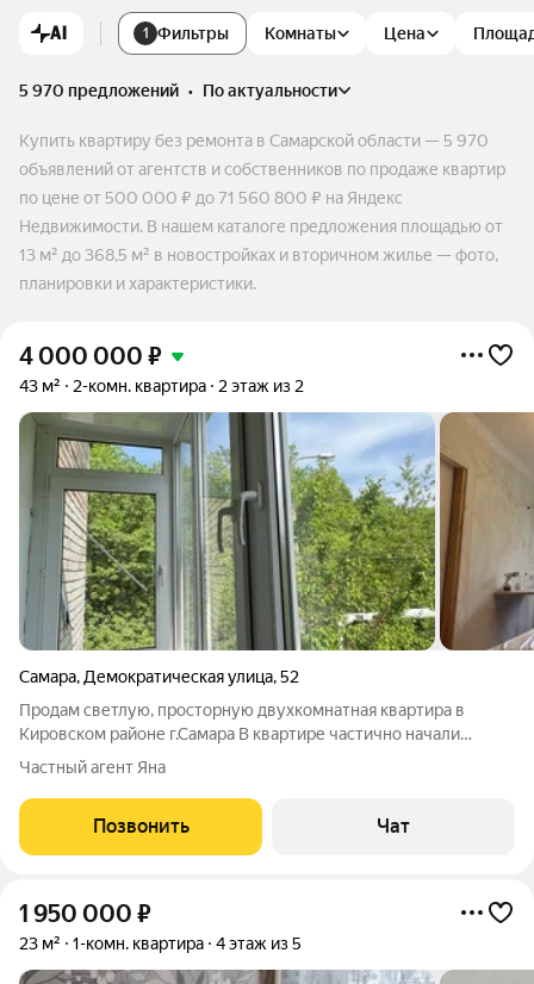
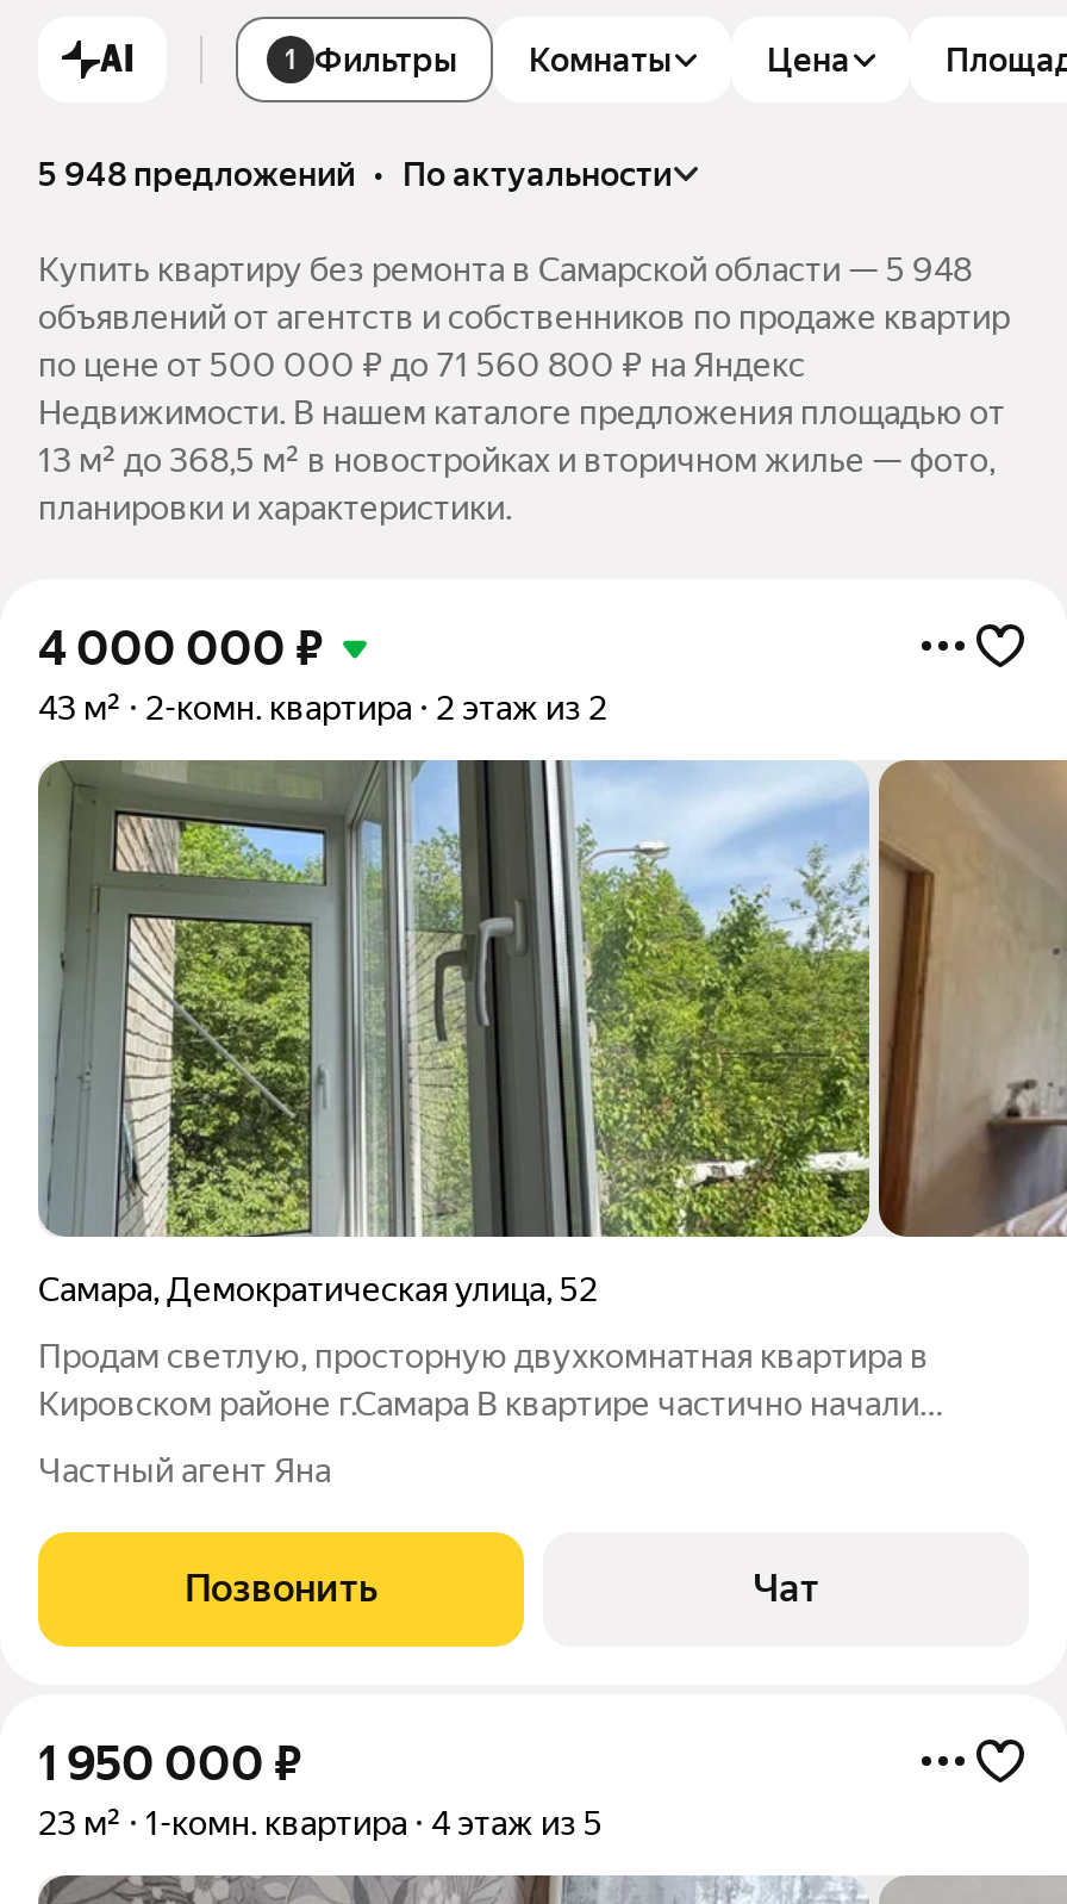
[19,81,337,100] 5 970 предложений • по актуальности -> [38,154,672,193] 5 948 предложений • по актуальности
[19,131,489,150] Купить квартиру без ремонта в Самарской области — 5 970 -> [38,250,972,288] Купить квартиру без ремонта в Самарской области — 5 948

